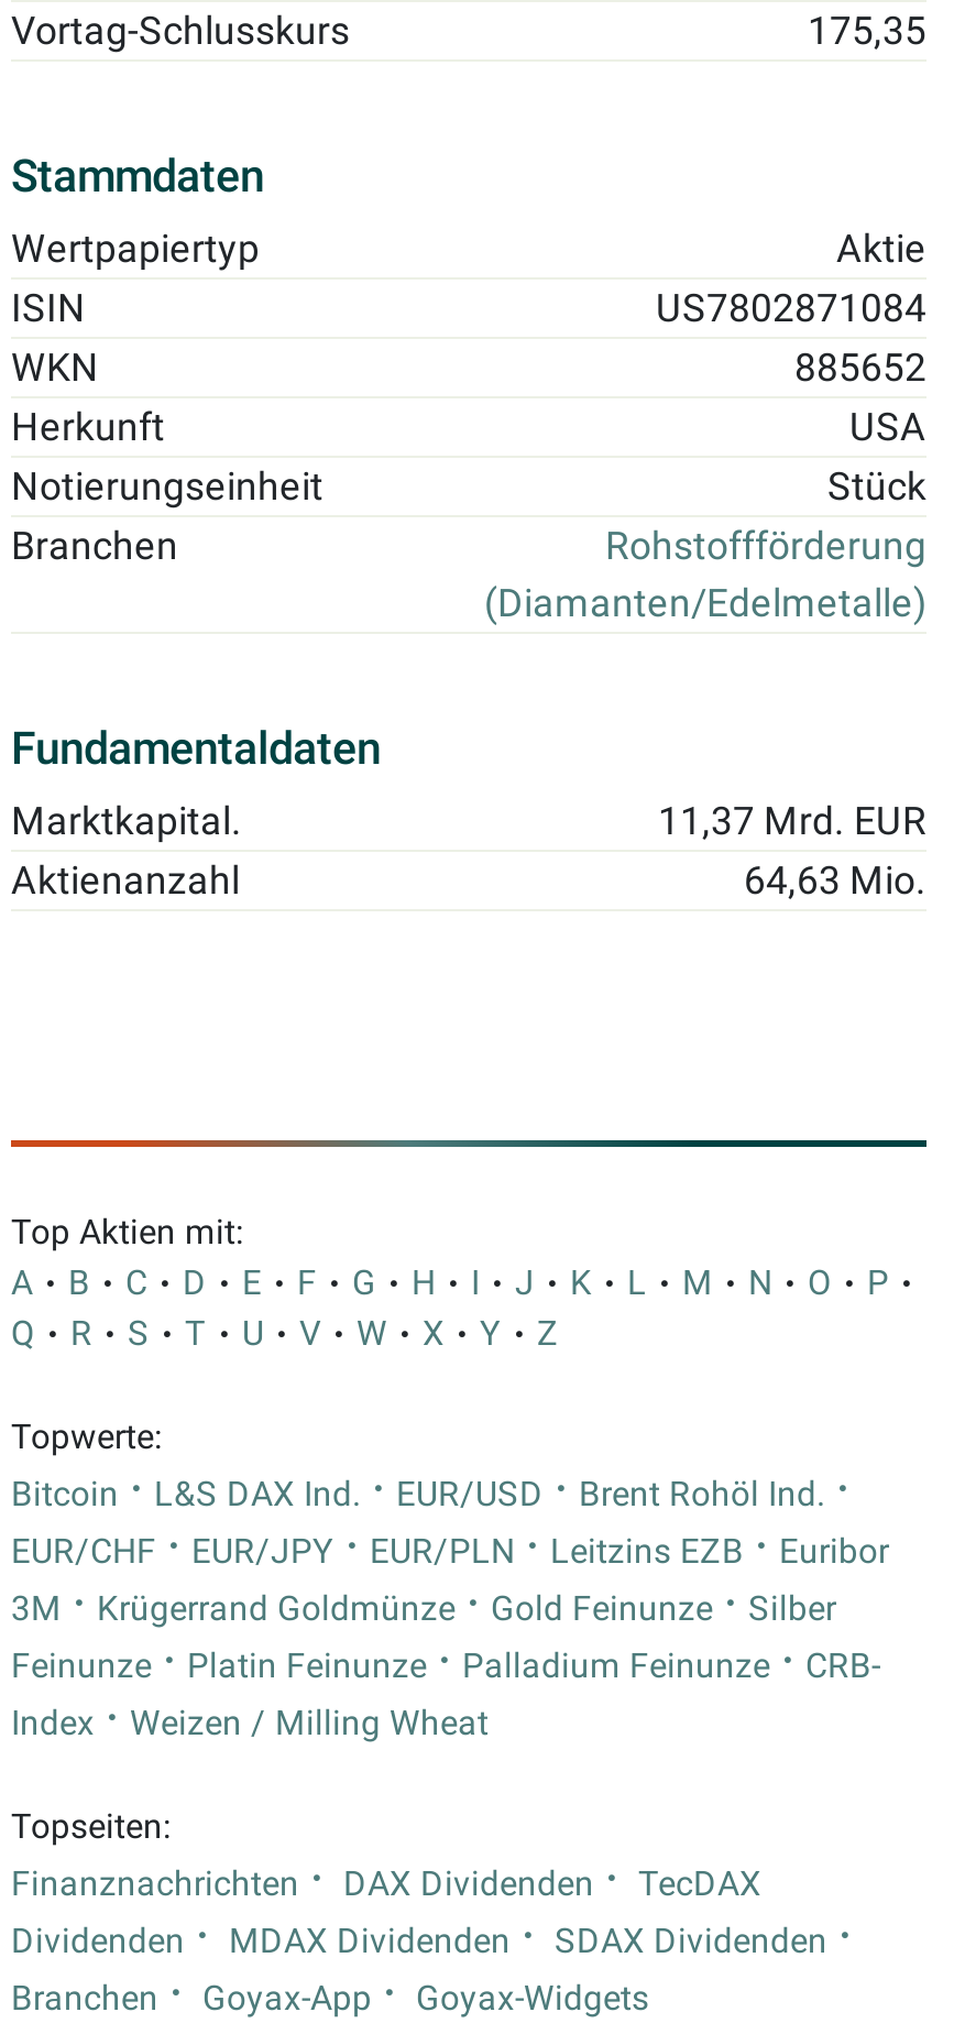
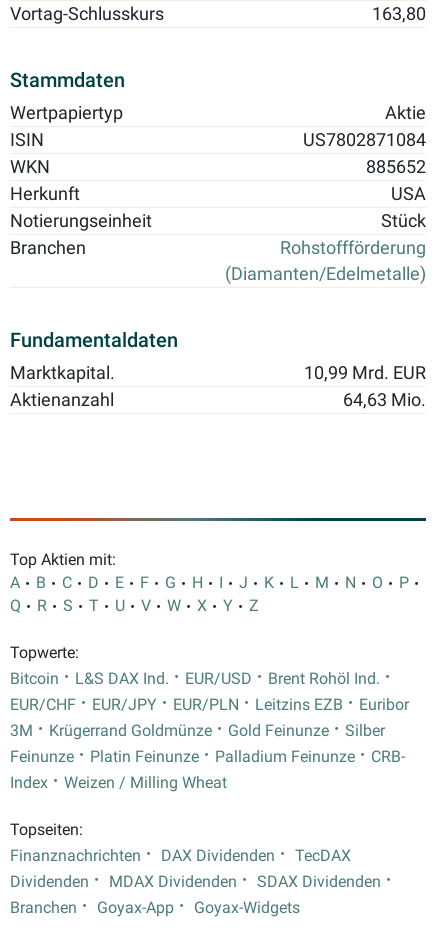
[808,9,926,53] 175,35 -> [372,4,426,24] 163,80
[658,800,926,844] 11,37 Mrd. EUR -> [304,363,426,383] 10,99 Mrd. EUR

